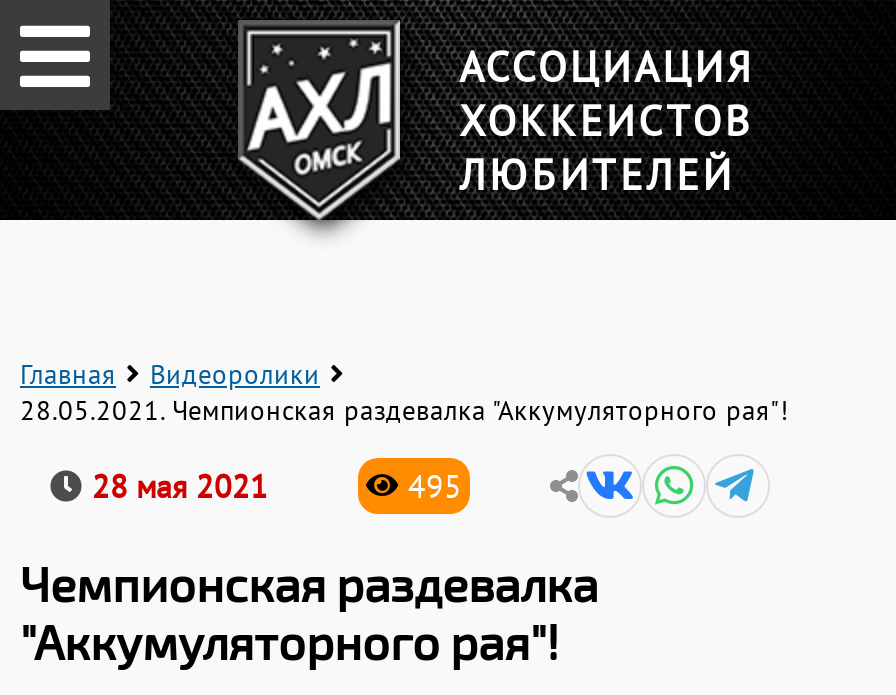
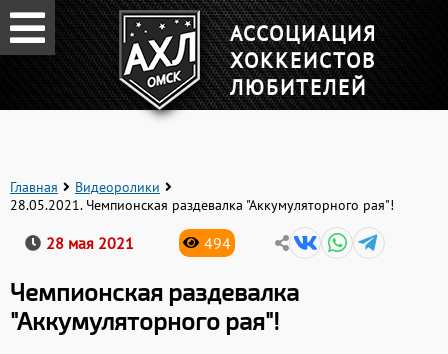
[408,470,462,502] 495 -> [204,235,231,251] 494

